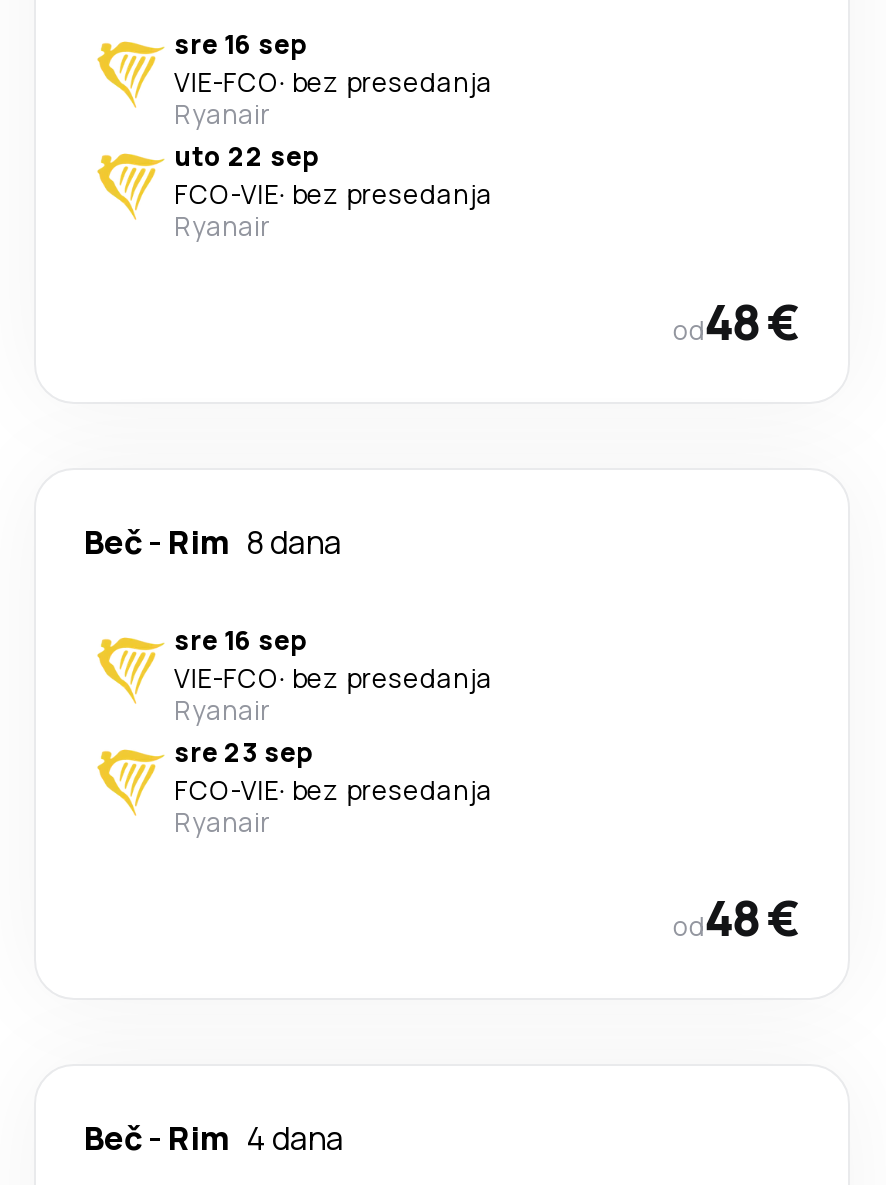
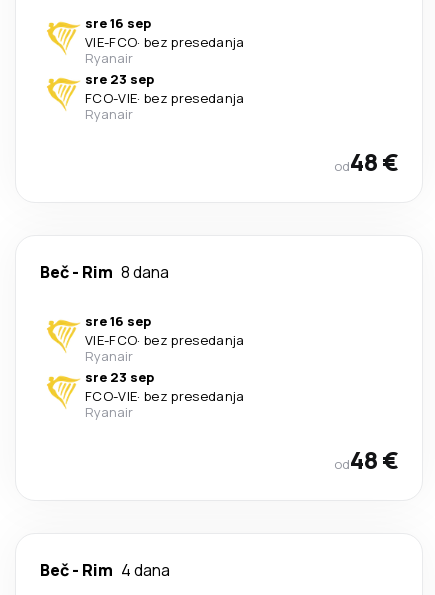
[174,138,318,174] uto 22 sep -> [85,70,154,88] sre 23 sep

